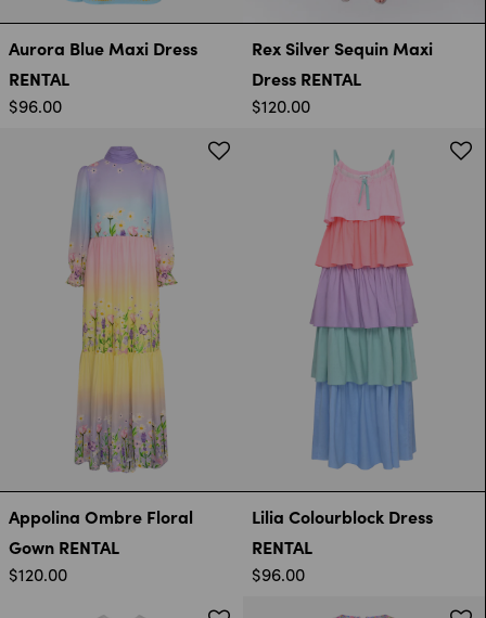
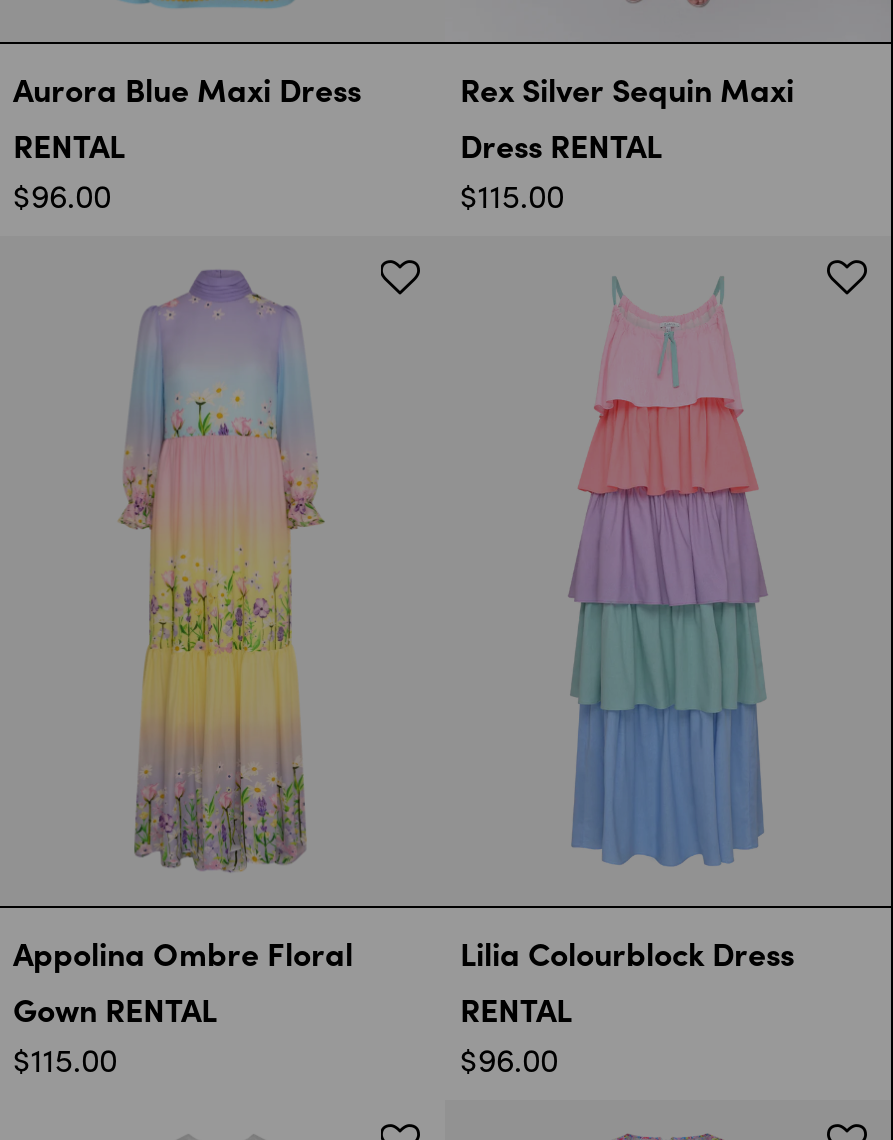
[251,94,310,117] $120.00 -> [460,174,564,216] $115.00
[9,563,67,586] $120.00 -> [13,1038,117,1080] $115.00

